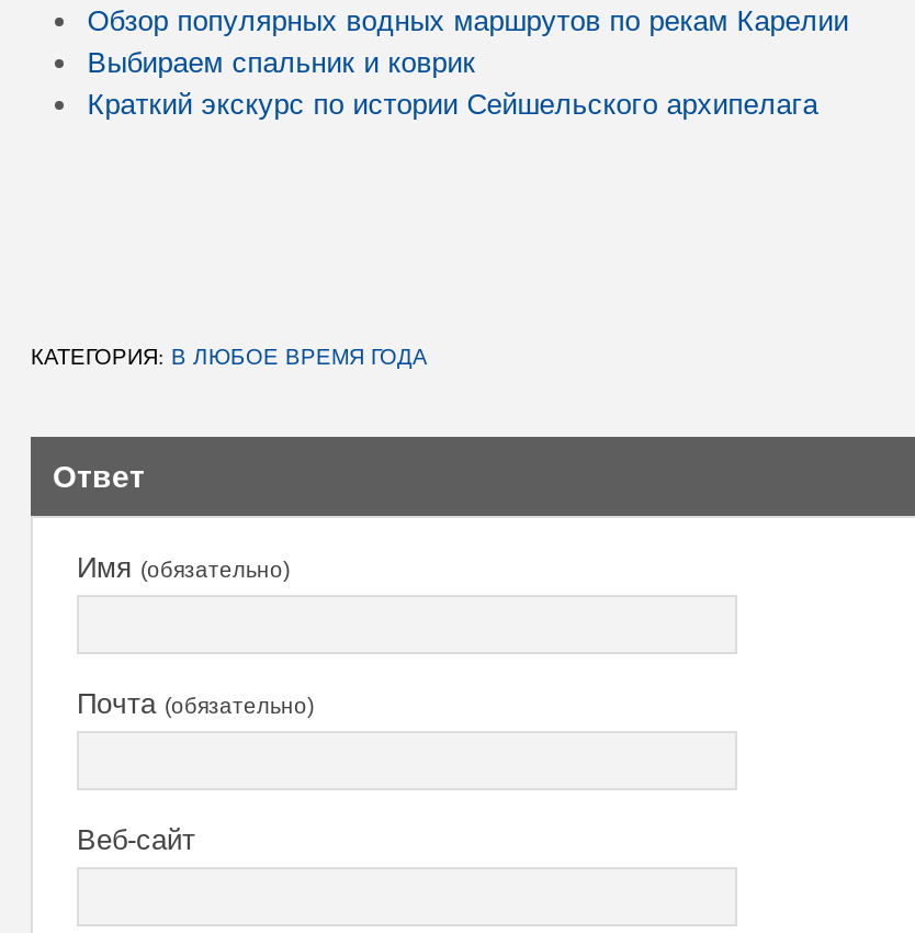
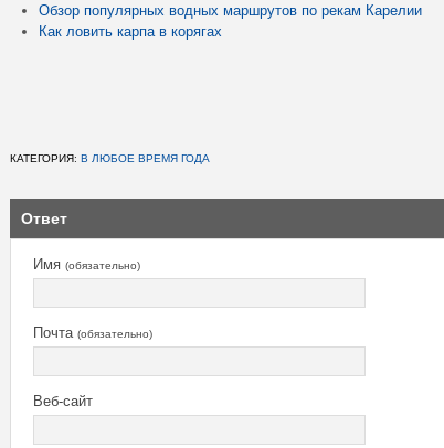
[87,47,818,121] Выбираем спальник и коврик | Краткий экскурс по истории Сейшельского архипелага -> [38,23,222,40] Как ловить карпа в корягах

